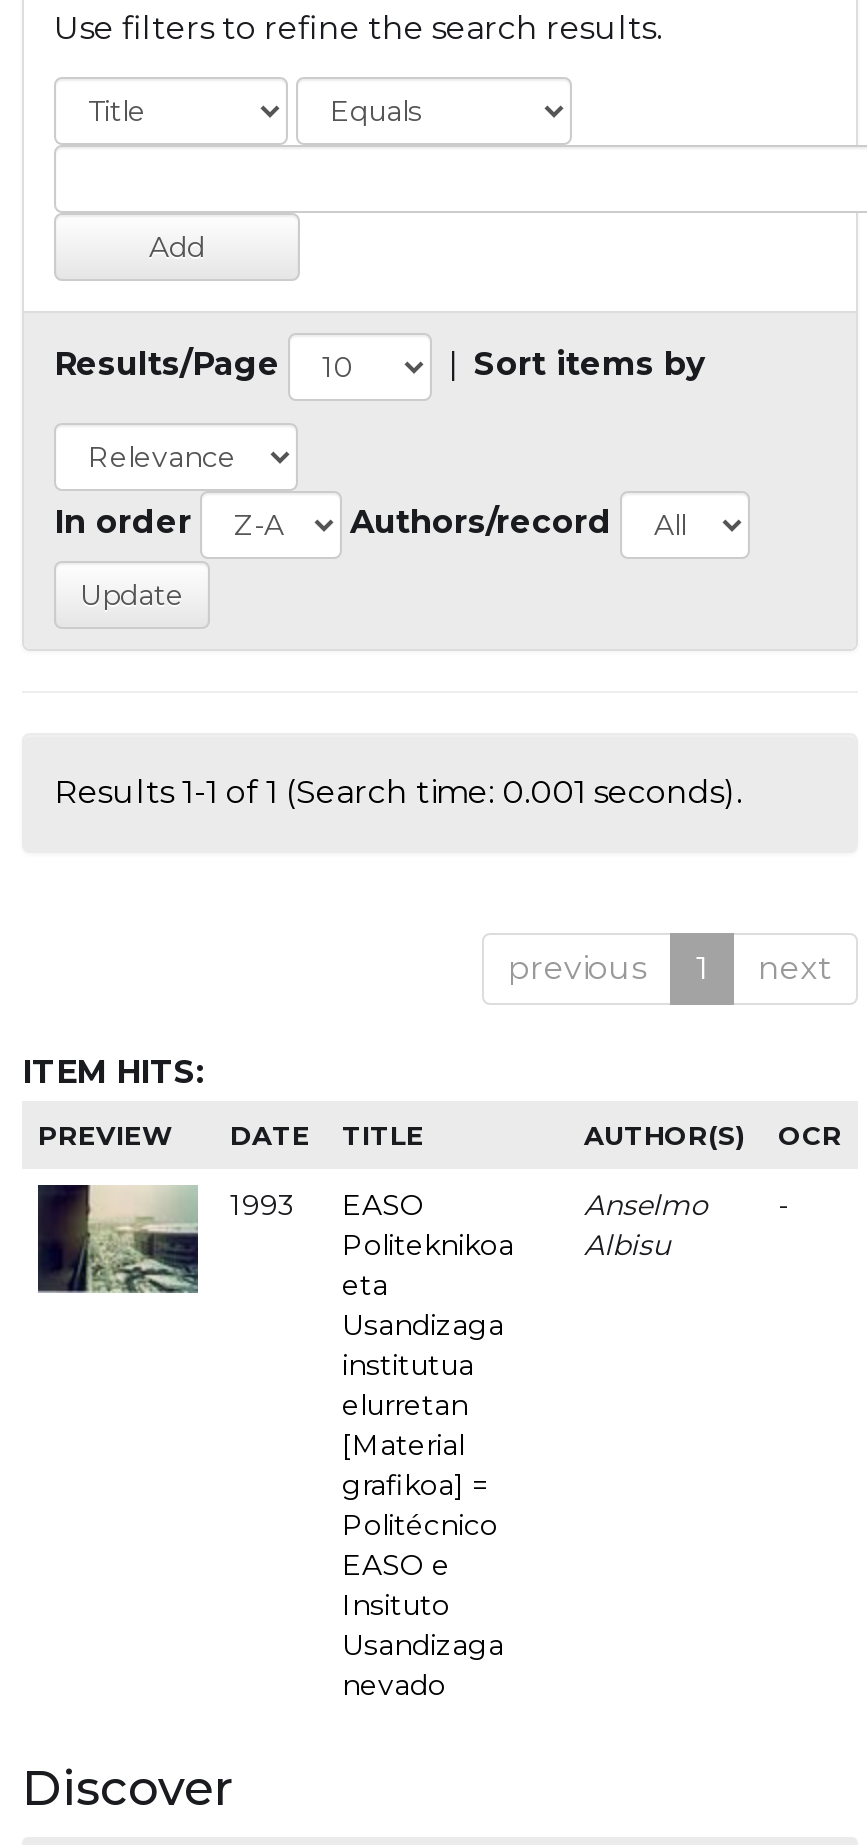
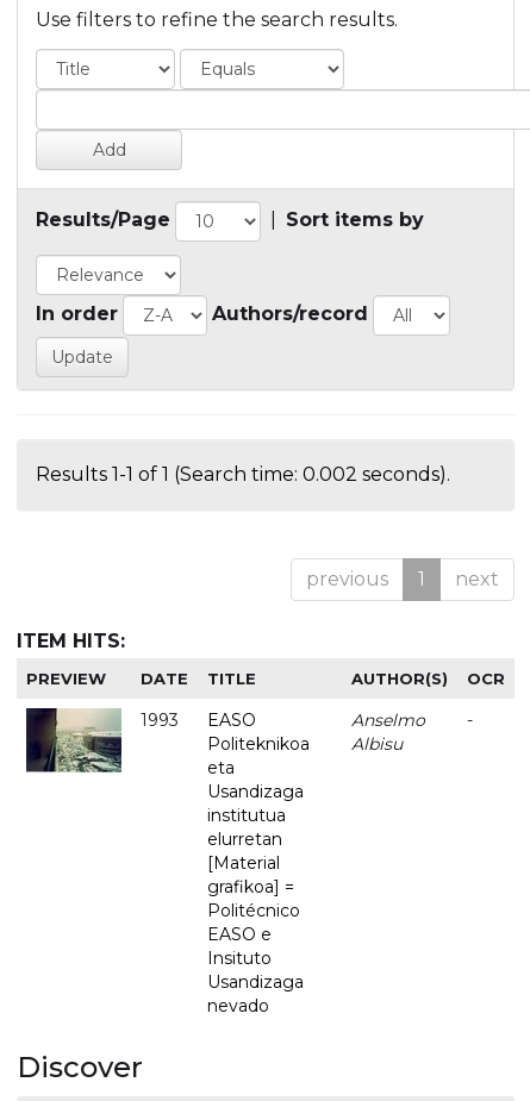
[54,774,742,812] Results 1-1 of 1 (Search time: 0.001 seconds). -> [36,463,450,486] Results 1-1 of 1 (Search time: 0.002 seconds).

